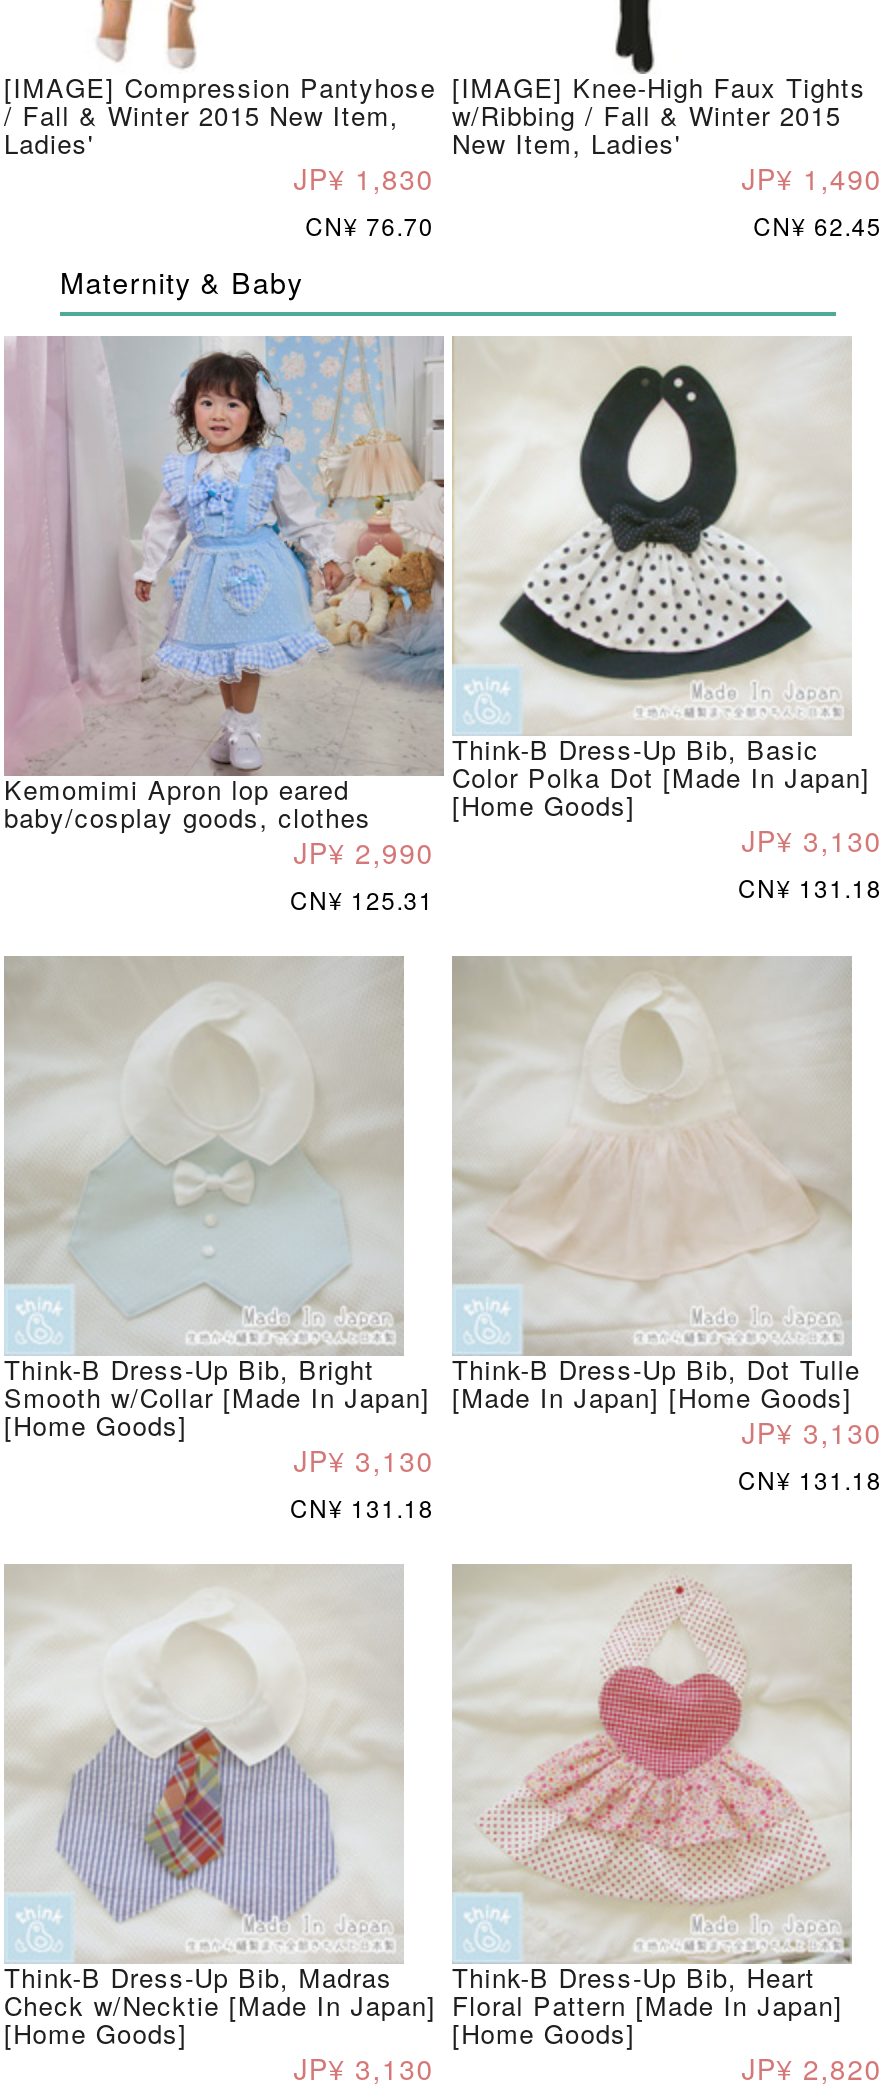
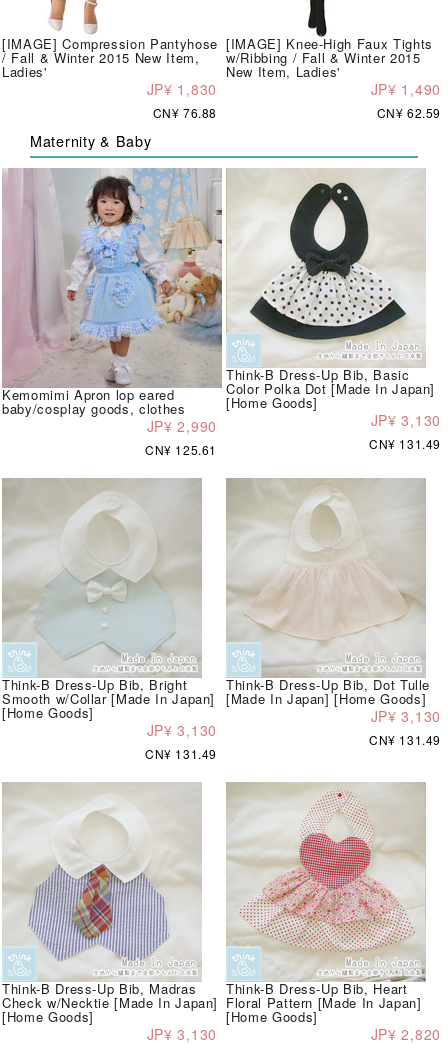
[305,208,434,242] CN¥ 76.70 -> [153,104,217,121] CN¥ 76.88
[753,208,882,242] CN¥ 62.45 -> [377,104,441,121] CN¥ 62.59
[738,870,882,904] CN¥ 131.18 -> [369,435,441,452] CN¥ 131.49
[290,882,434,916] CN¥ 125.31 -> [145,441,217,458] CN¥ 125.61
[738,1462,882,1496] CN¥ 131.18 -> [369,731,441,748] CN¥ 131.49
[290,1490,434,1524] CN¥ 131.18 -> [145,745,217,762] CN¥ 131.49

